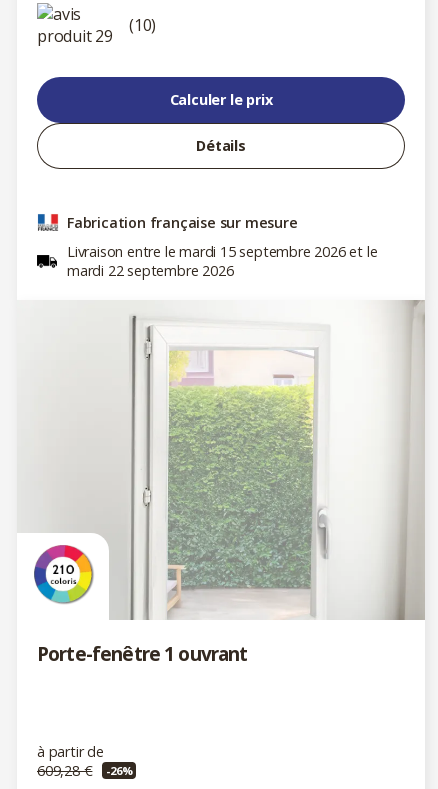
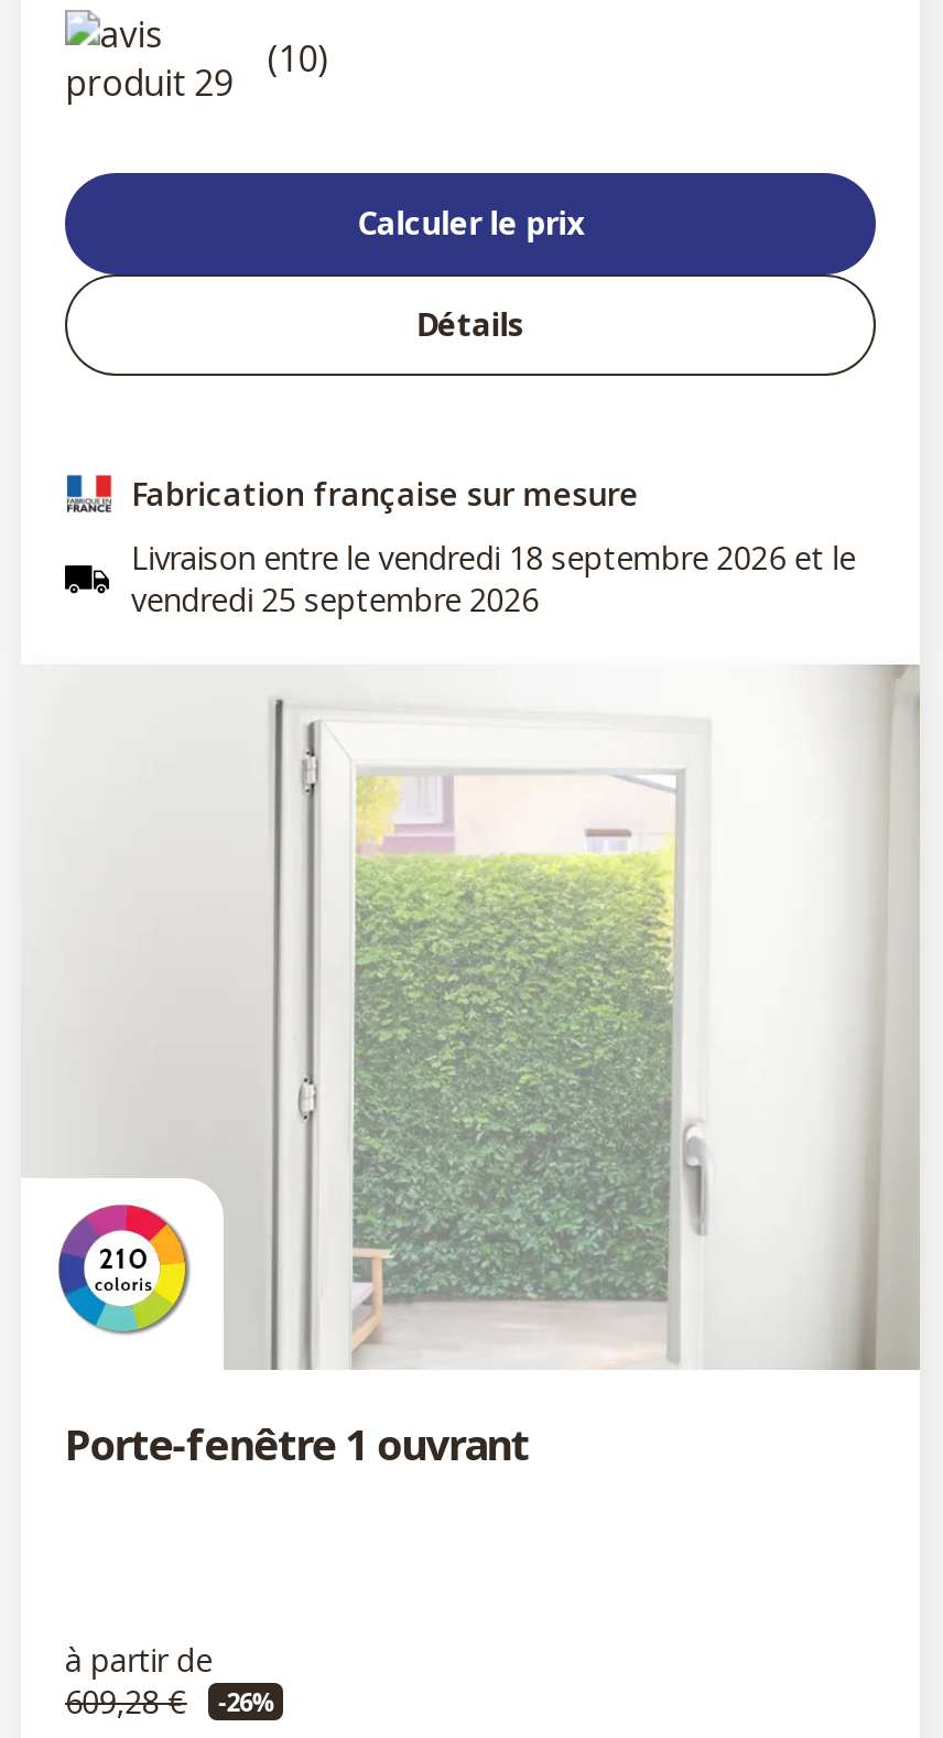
[67,241,377,260] Livraison entre le mardi 15 septembre 2026 et le -> [131,536,856,577] Livraison entre le vendredi 18 septembre 2026 et le
[67,260,233,279] mardi 22 septembre 2026 -> [131,577,538,619] vendredi 25 septembre 2026

